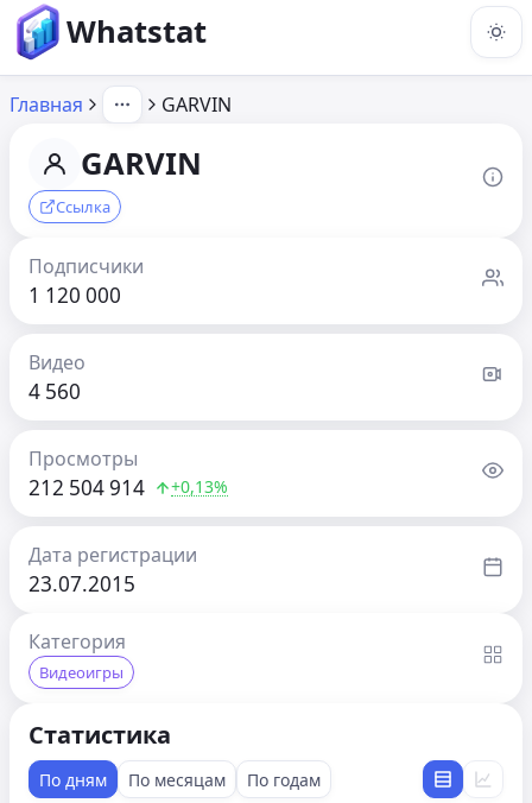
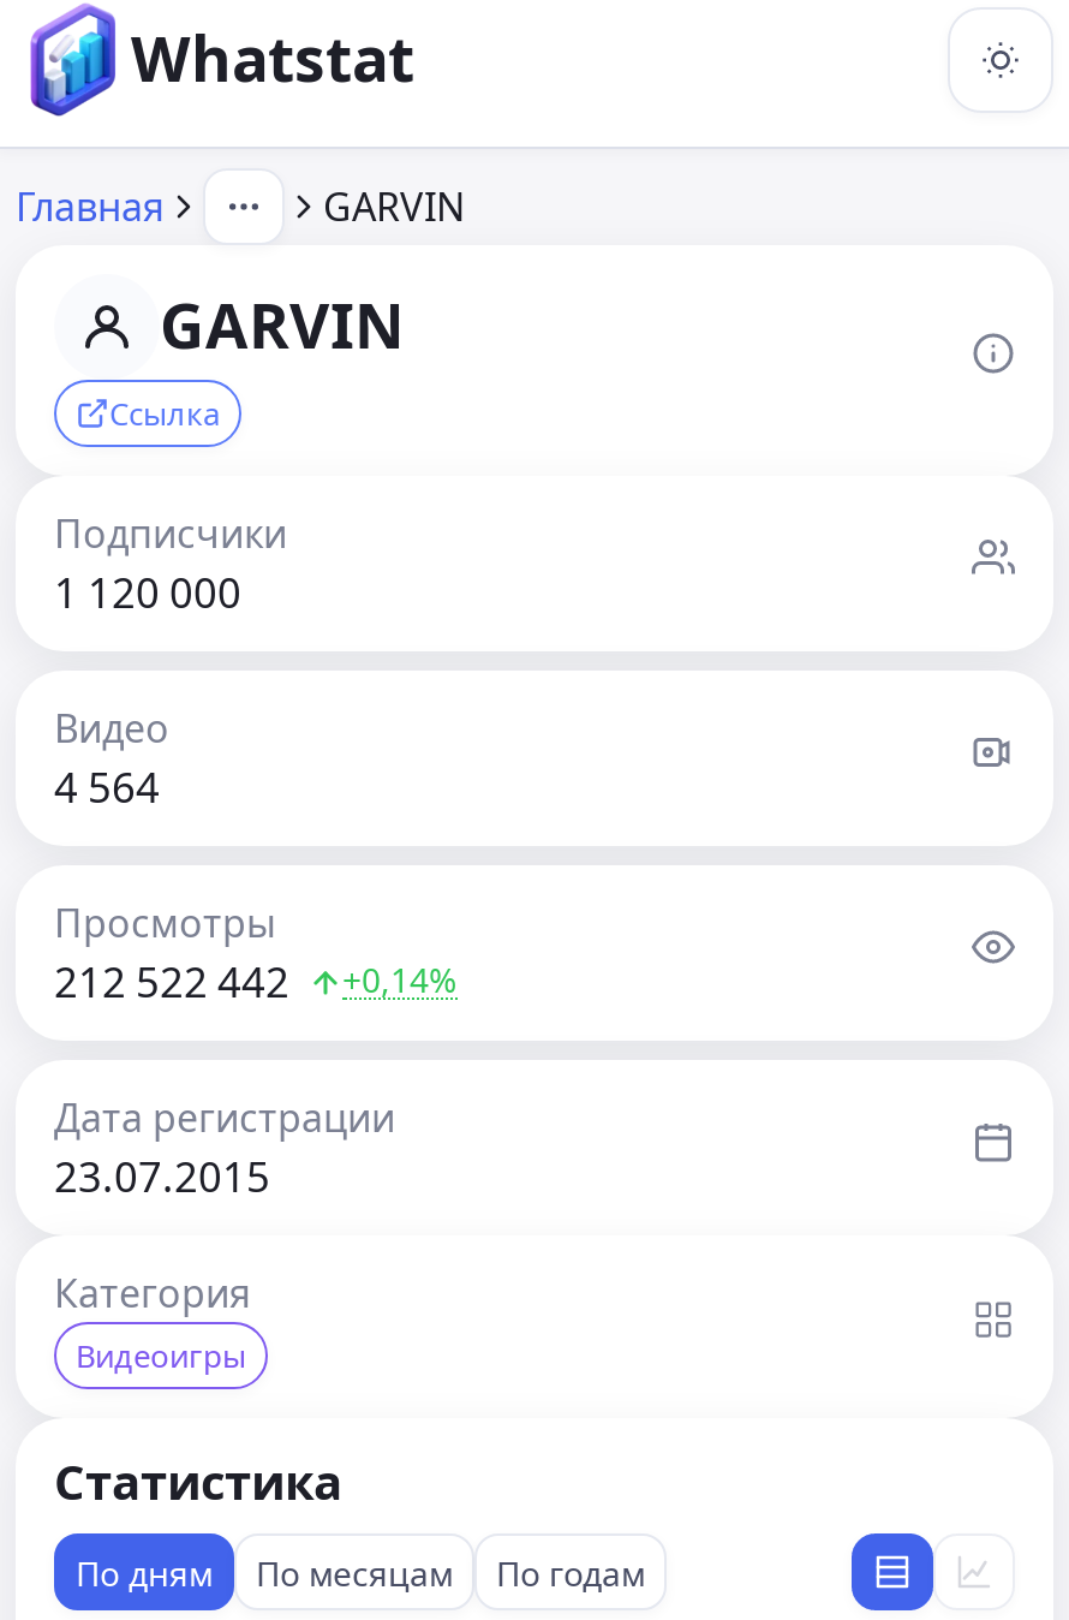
[28,378,81,405] 4 560 -> [54,760,160,815] 4 564
[28,474,145,501] 212 504 914 -> [54,954,289,1009] 212 522 442
[171,475,228,498] +0,13% -> [342,957,458,1002] +0,14%

